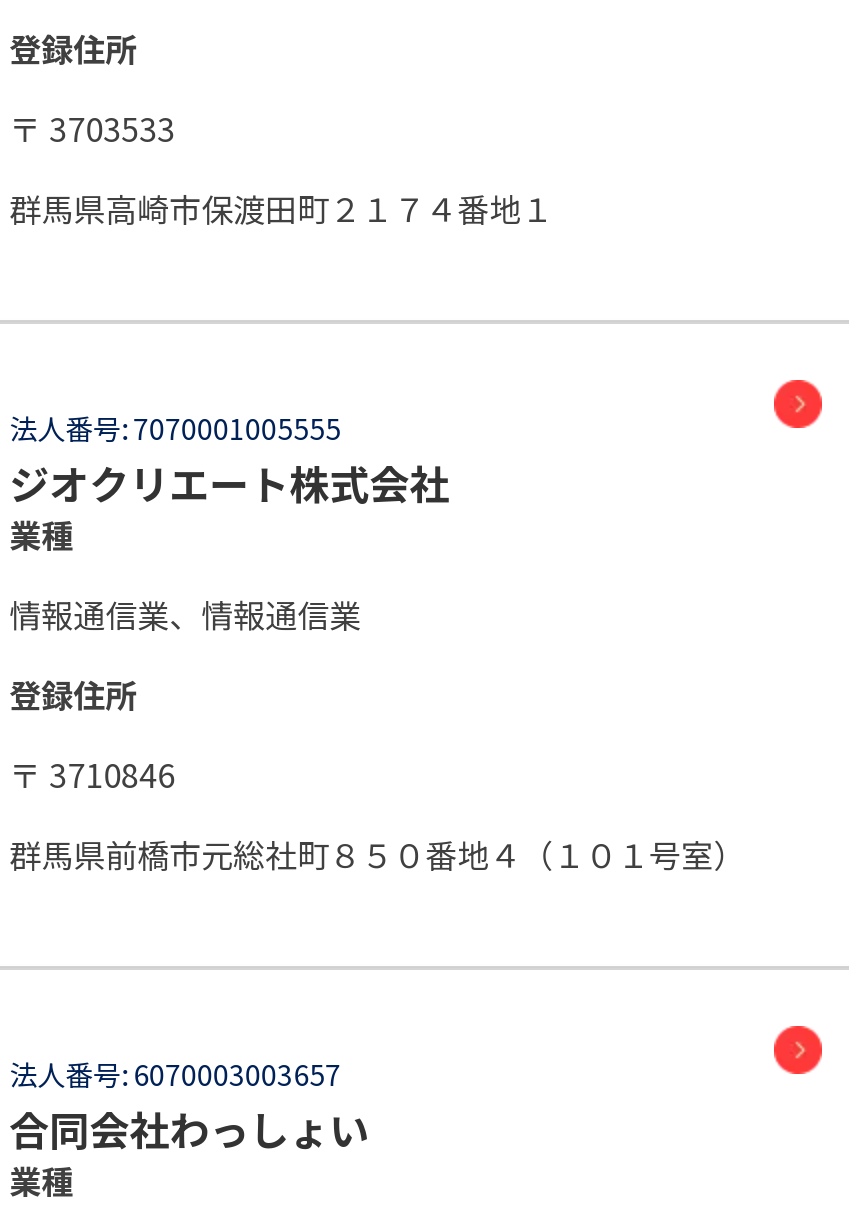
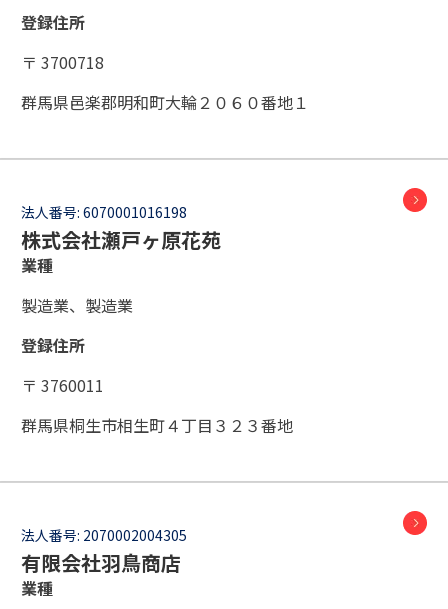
[9,104,175,152] 〒 3703533 -> [21,50,104,74] 〒 3700718
[9,184,553,232] 群馬県高崎市保渡田町２１７４番地１ -> [21,90,309,114] 群馬県邑楽郡明和町大輪２０６０番地１
[9,408,449,512] 法人番号: 7070001005555 | ジオクリエート株式会社 -> [21,202,221,254] 法人番号: 6070001016198 | 株式会社瀬戸ヶ原花苑
[9,590,361,638] 情報通信業、情報通信業 -> [21,293,133,317] 製造業、製造業
[9,750,175,798] 〒 3710846 -> [21,373,104,397] 〒 3760011
[9,830,745,878] 群馬県前橋市元総社町８５０番地４（１０１号室） -> [21,413,293,437] 群馬県桐生市相生町４丁目３２３番地
[9,1054,369,1158] 法人番号: 6070003003657 | 合同会社わっしょい -> [21,525,187,577] 法人番号: 2070002004305 | 有限会社羽鳥商店

